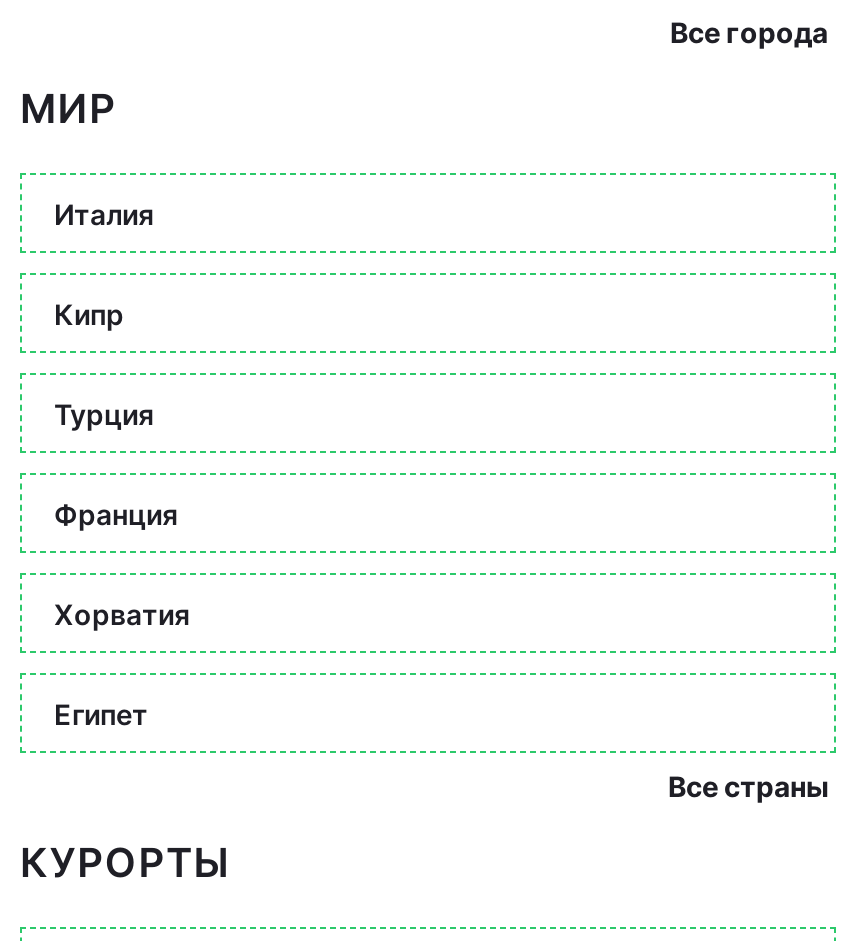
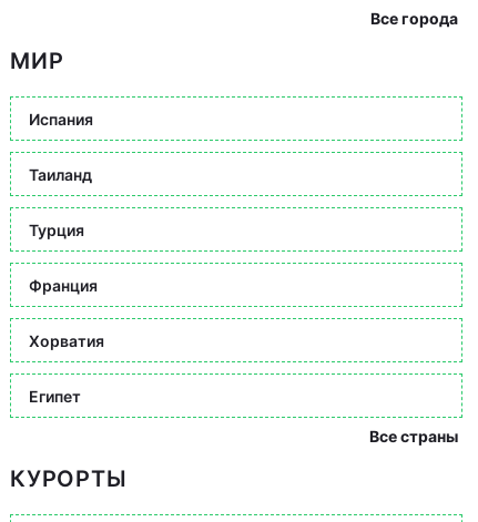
[54,196,154,230] Италия -> [29,109,93,128] Испания
[54,296,124,330] Кипр -> [29,165,92,183] Таиланд

